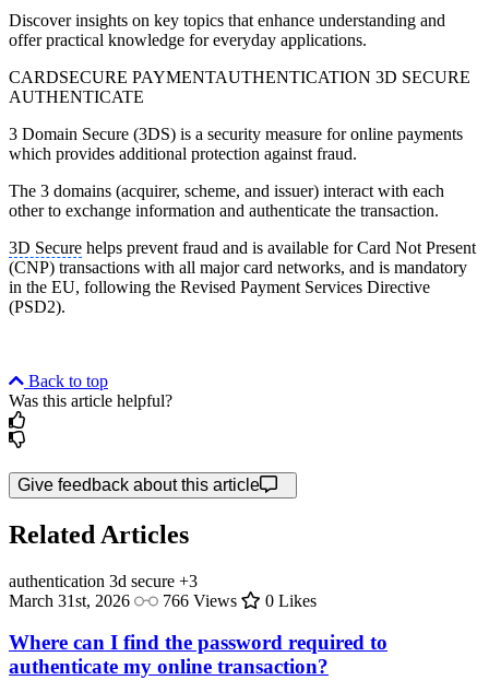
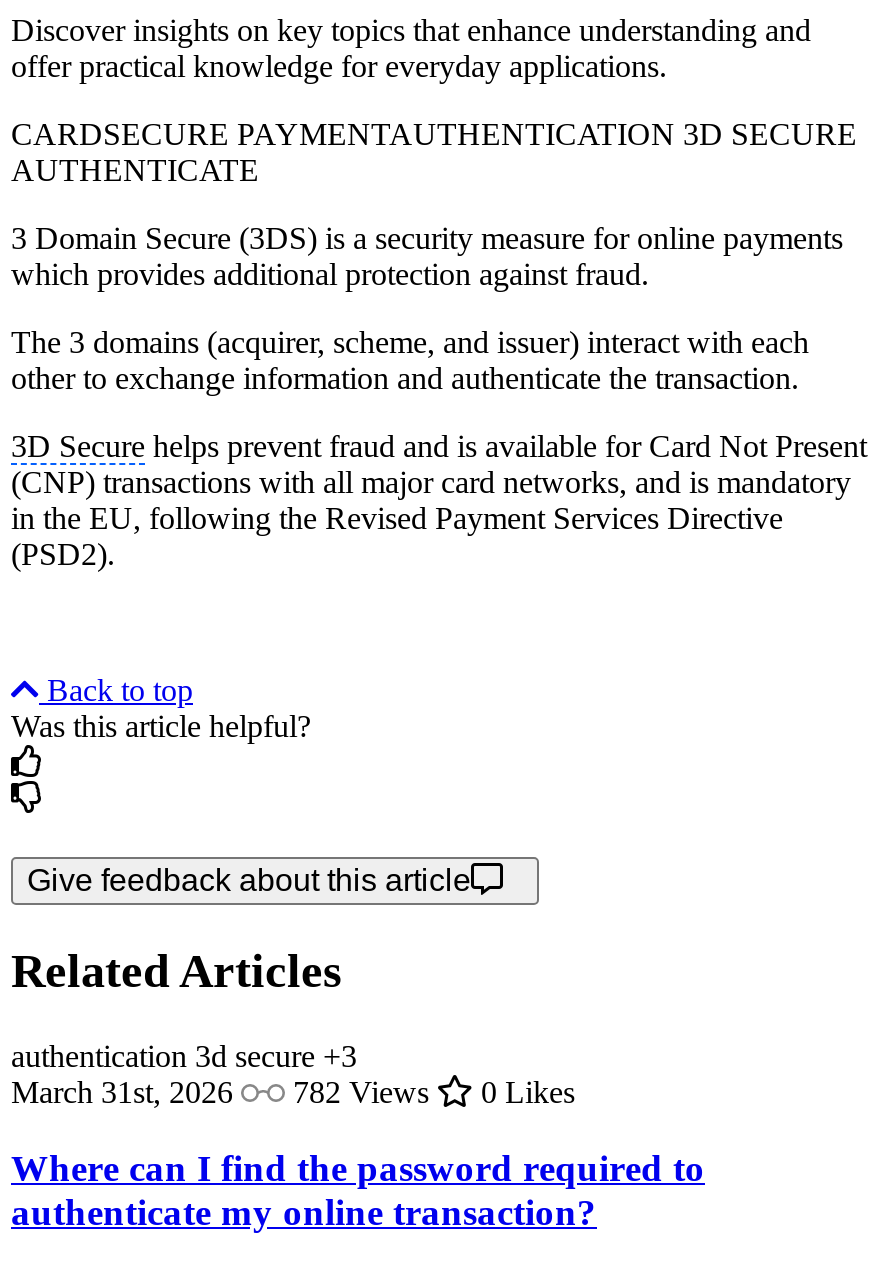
[9,591,317,610] March 31st, 2026 766 Views 0 Likes -> [11,1074,575,1108] March 31st, 2026 782 Views 0 Likes

